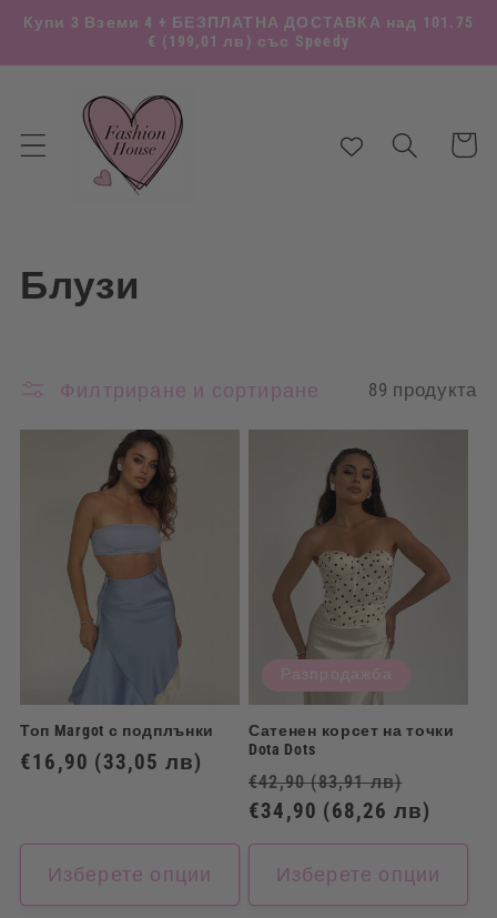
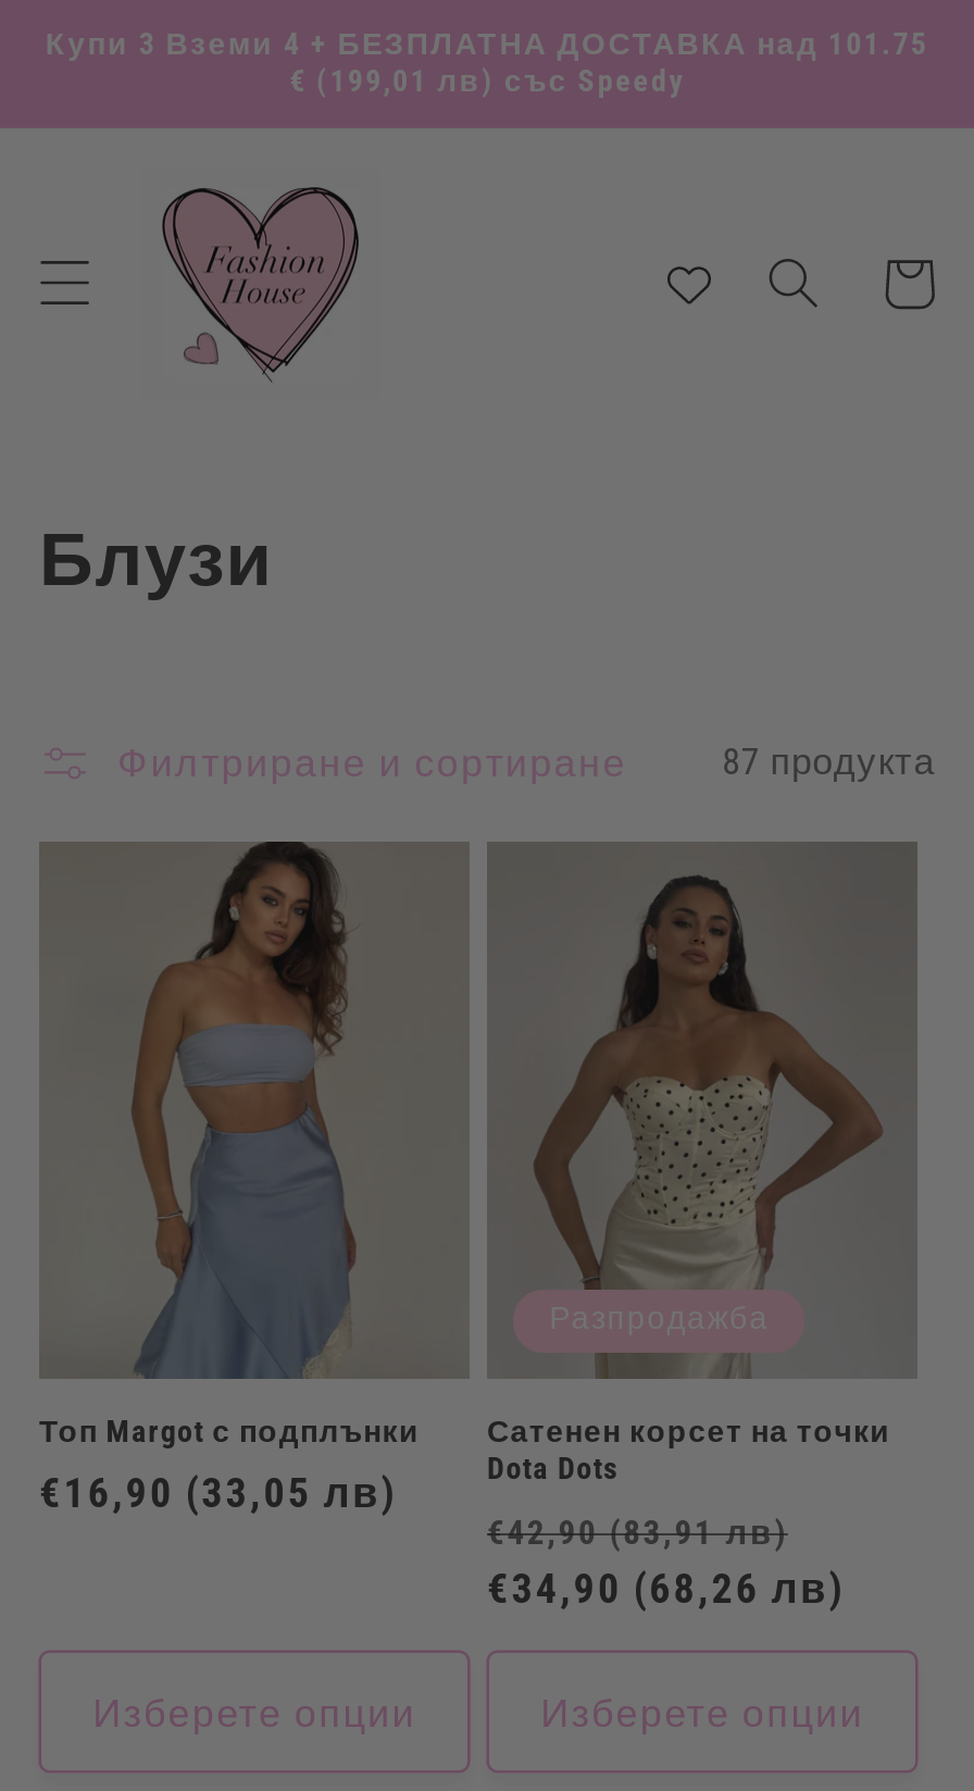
[368,378,477,400] 89 продукта -> [722,740,935,783] 87 продукта

